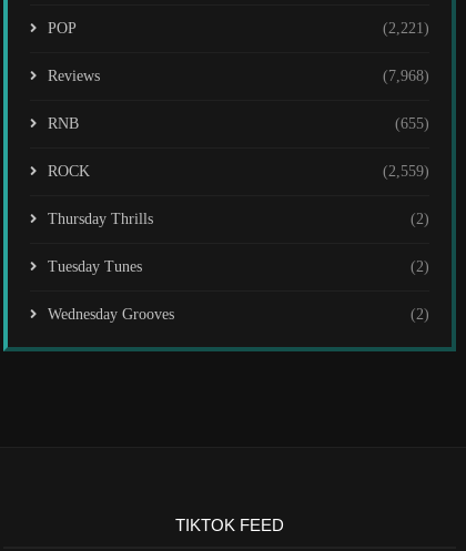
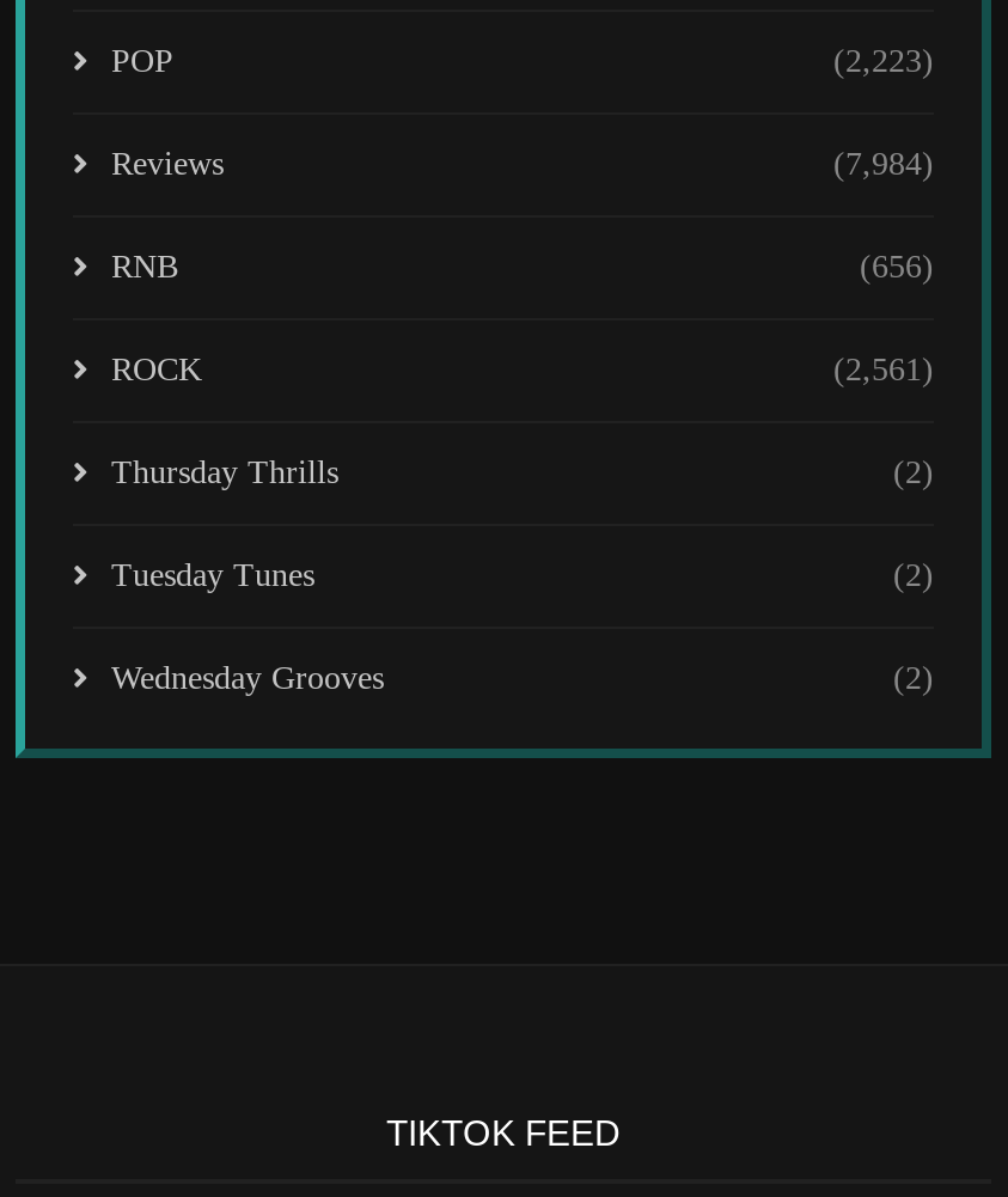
[383,20,429,37] (2,221) -> [833,44,934,80] (2,223)
[383,68,429,85] (7,968) -> [833,147,934,183] (7,984)
[395,116,429,132] (655) -> [860,250,934,286] (656)
[383,163,429,180] (2,559) -> [833,353,934,388] (2,561)

